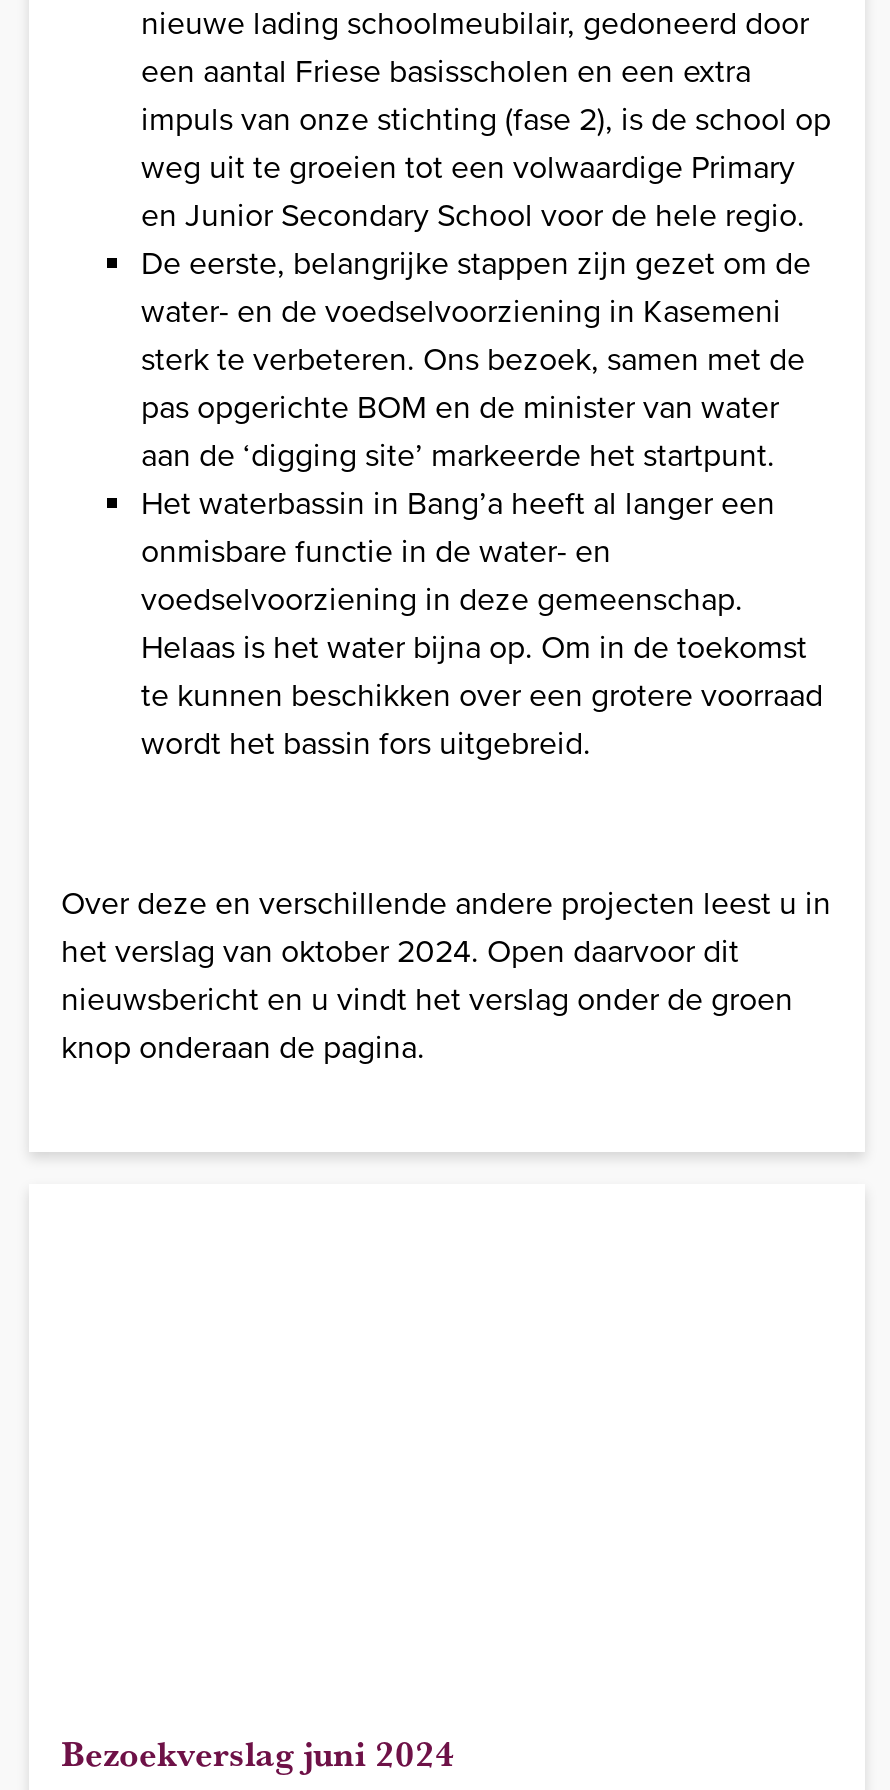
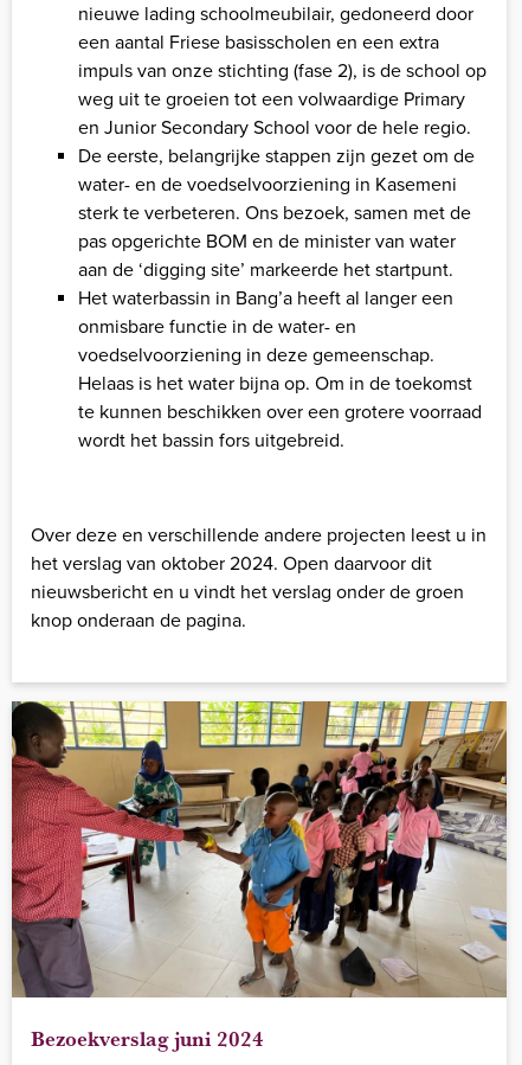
none -> [11,700,508,999] [image]

